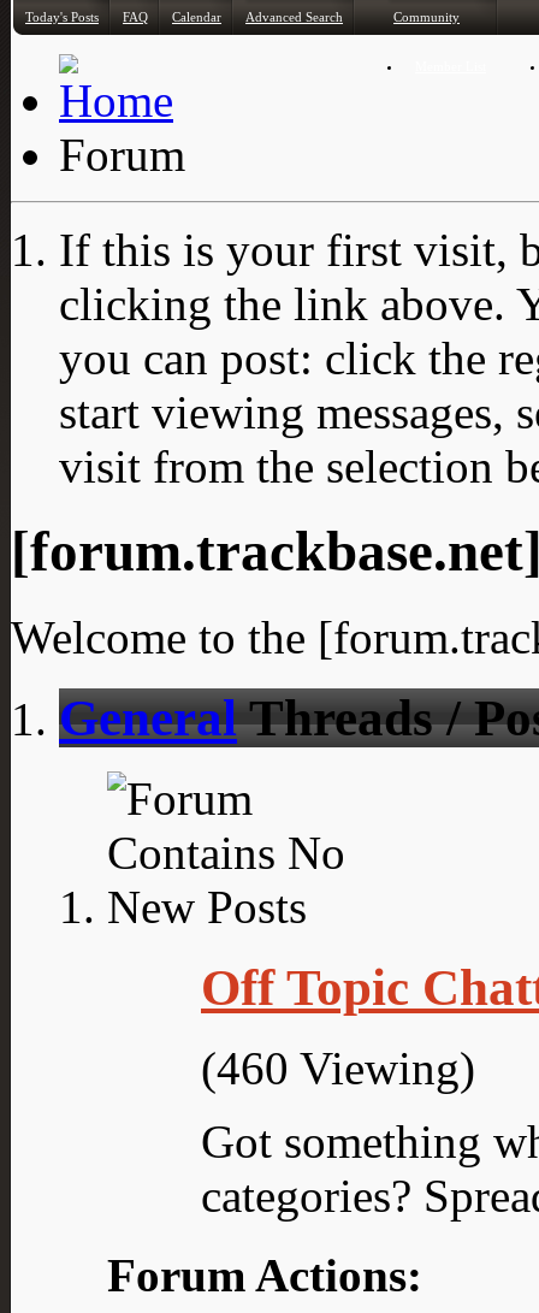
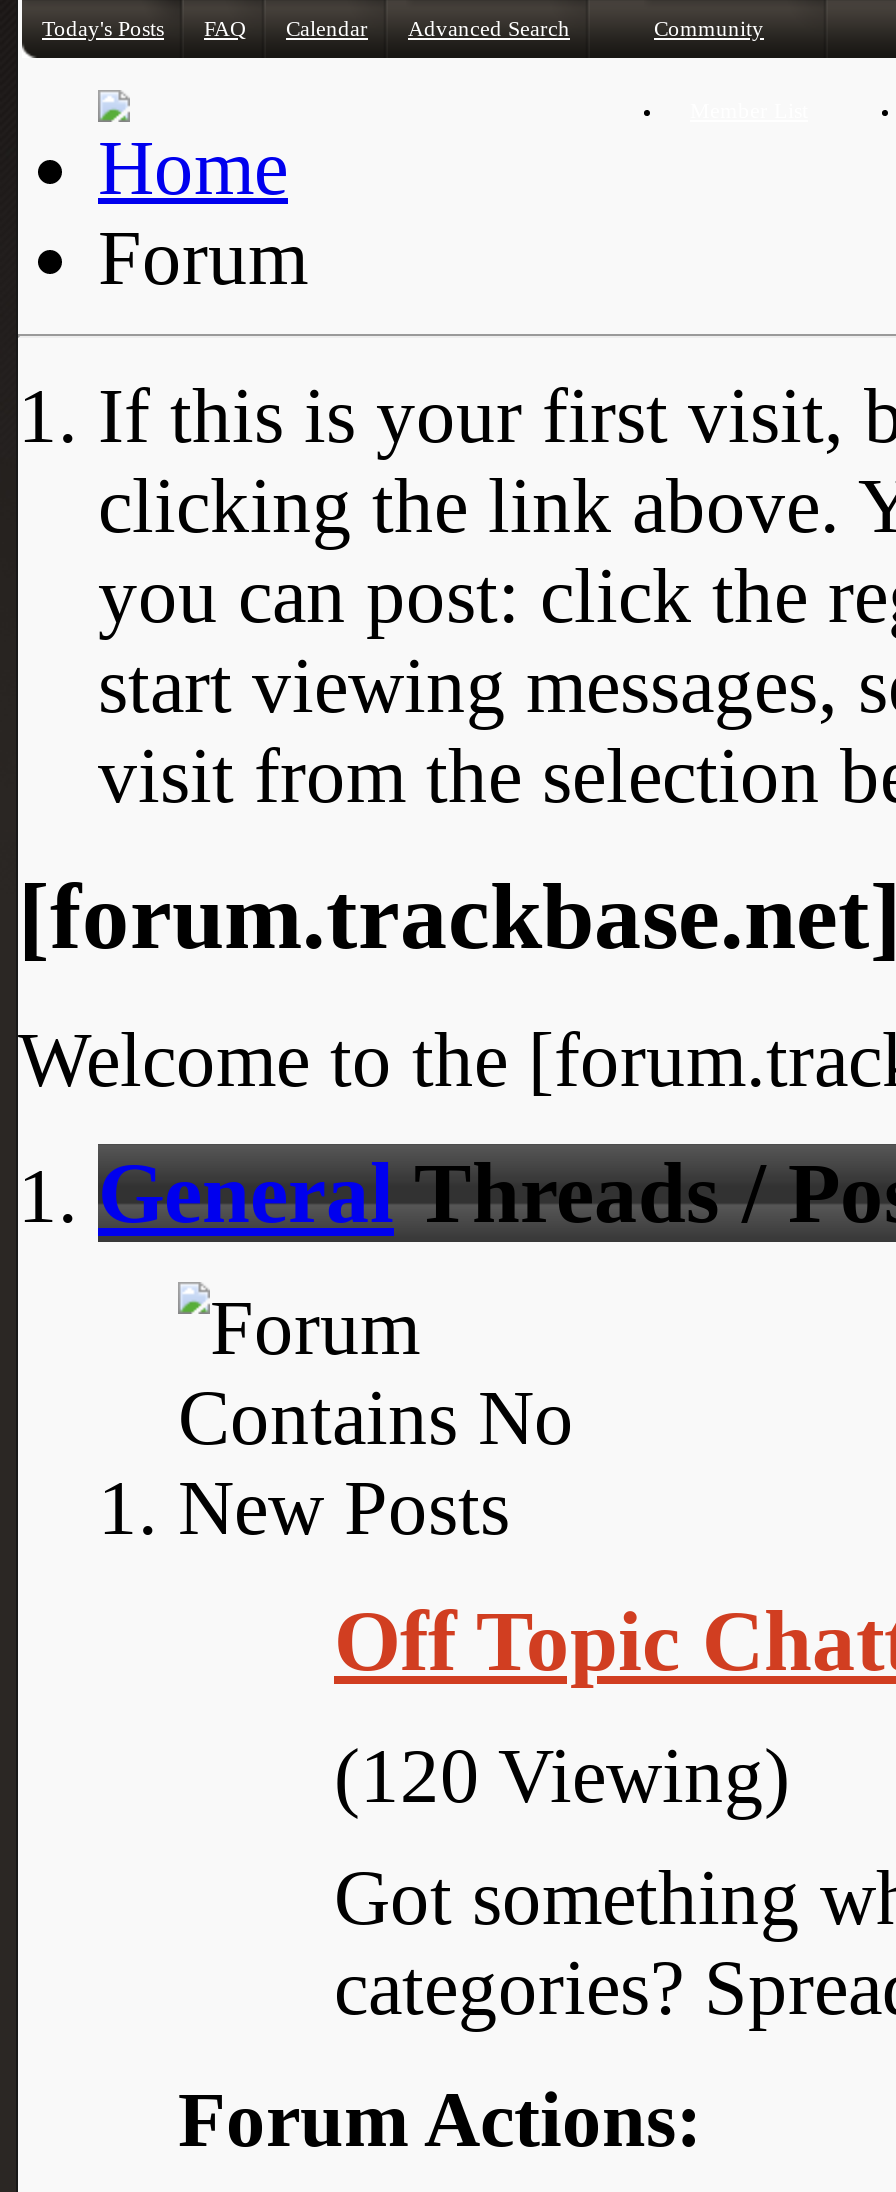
[201,1042,475,1093] (460 Viewing) -> [334,1731,790,1817] (120 Viewing)

